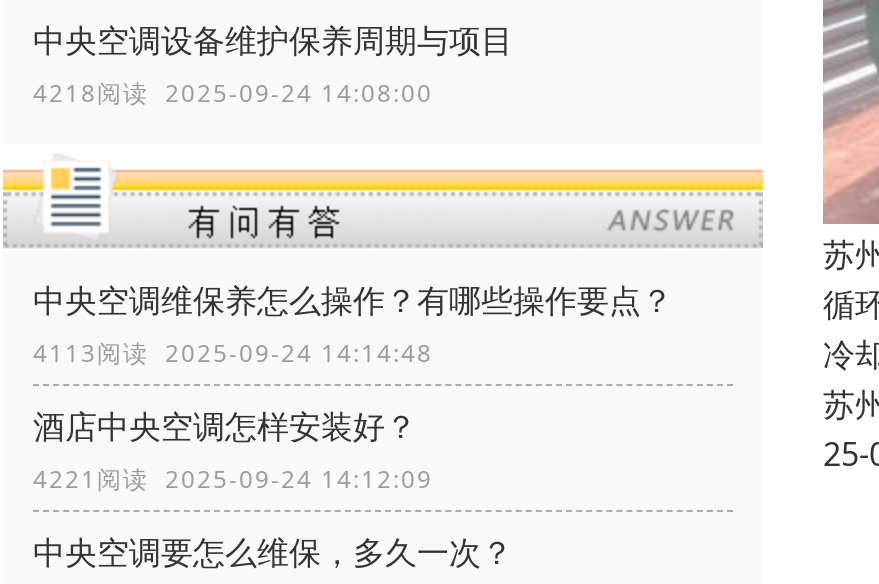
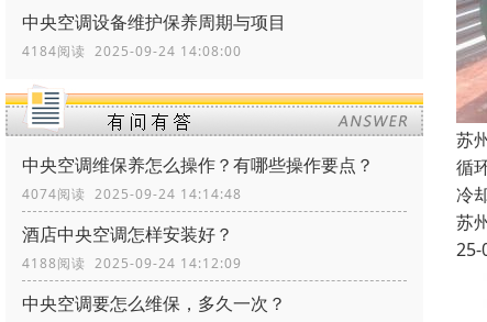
[33,76,433,110] 4218阅读 2025-09-24 14:08:00 -> [22,42,242,61] 4184阅读 2025-09-24 14:08:00
[33,336,433,370] 4113阅读 2025-09-24 14:14:48 -> [22,185,242,204] 4074阅读 2025-09-24 14:14:48
[33,462,433,496] 4221阅读 2025-09-24 14:12:09 -> [22,254,242,273] 4188阅读 2025-09-24 14:12:09

